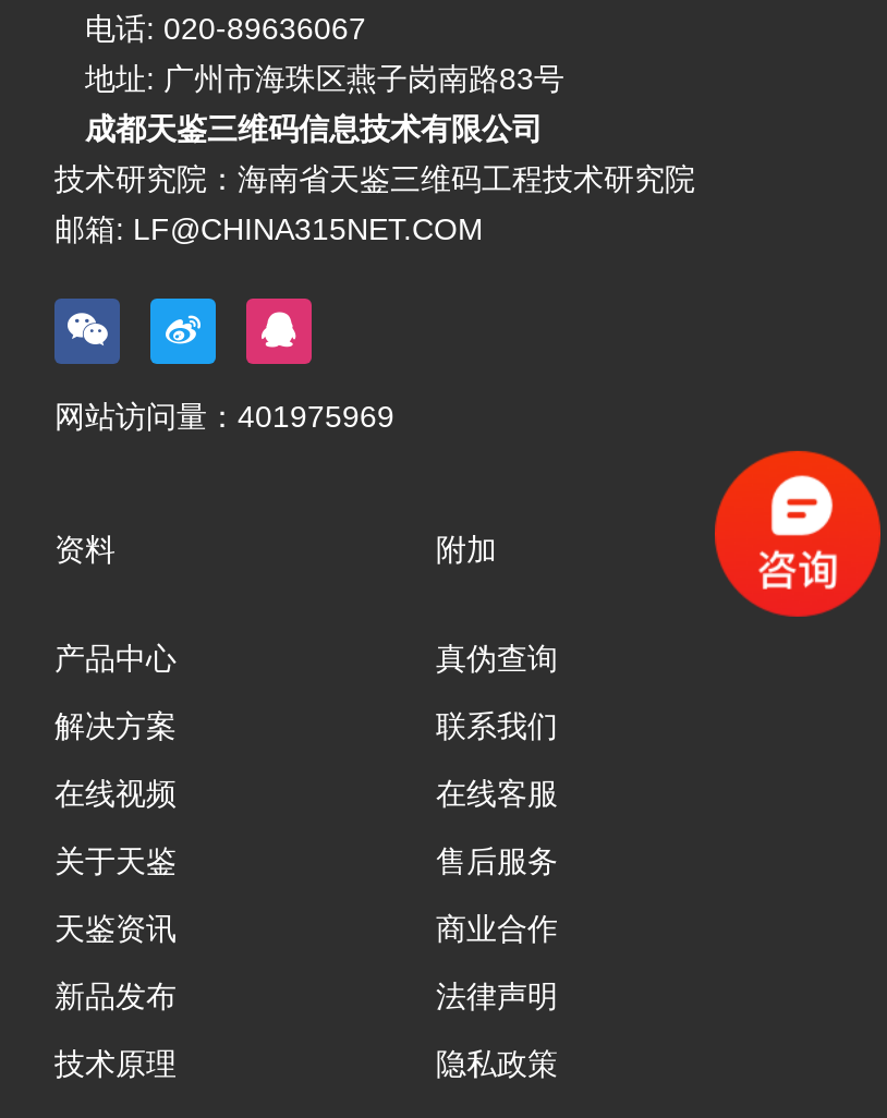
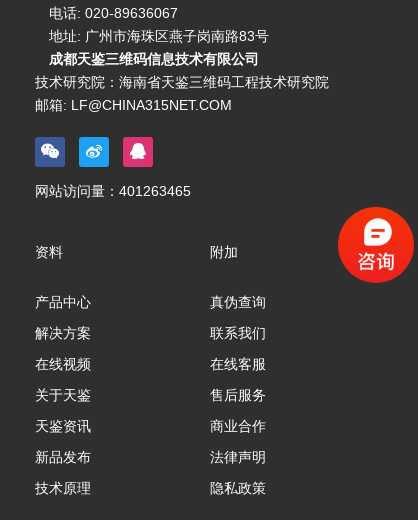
[54,399,394,434] 网站访问量：401975969 -> [35,183,191,199] 网站访问量：401263465

